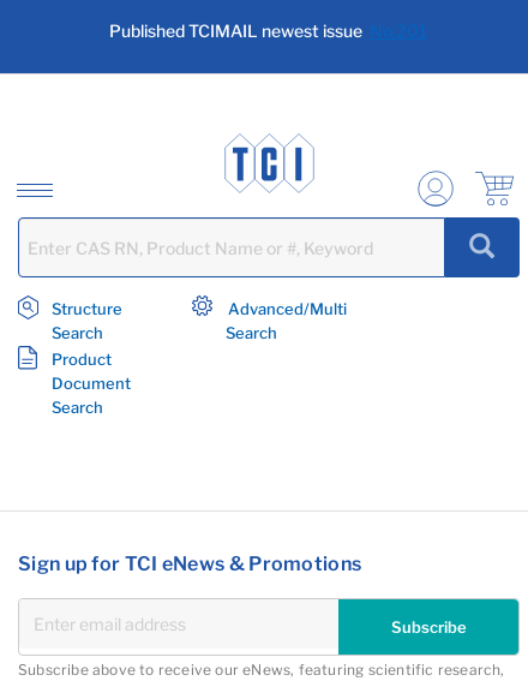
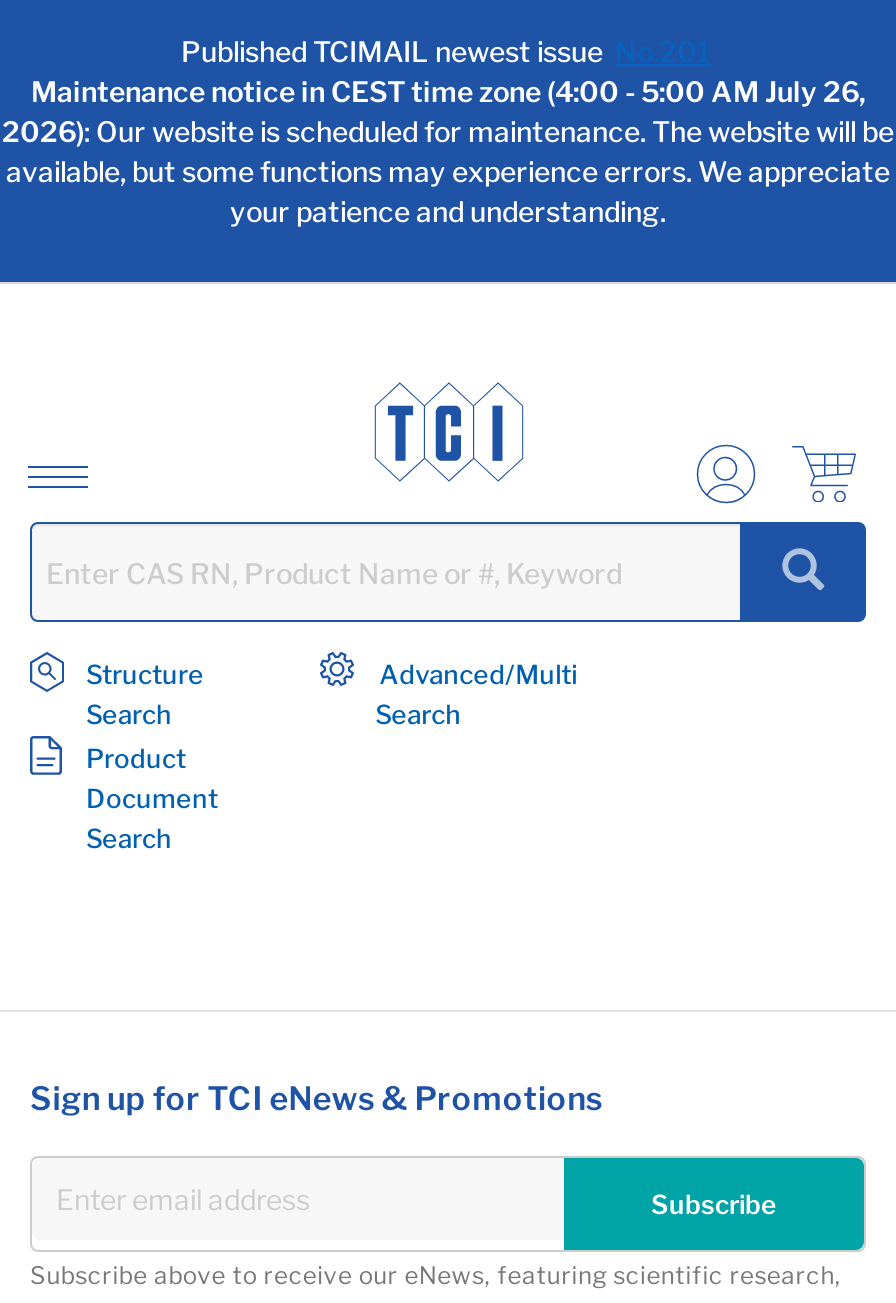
none -> [2,74,894,228] Maintenance notice in CEST time zone (4:00 - 5:00 AM July 26, | 2026): Our website is scheduled for maintenance. The website will be | available, but some functions may experience errors. We appreciate | your patience and understanding.

